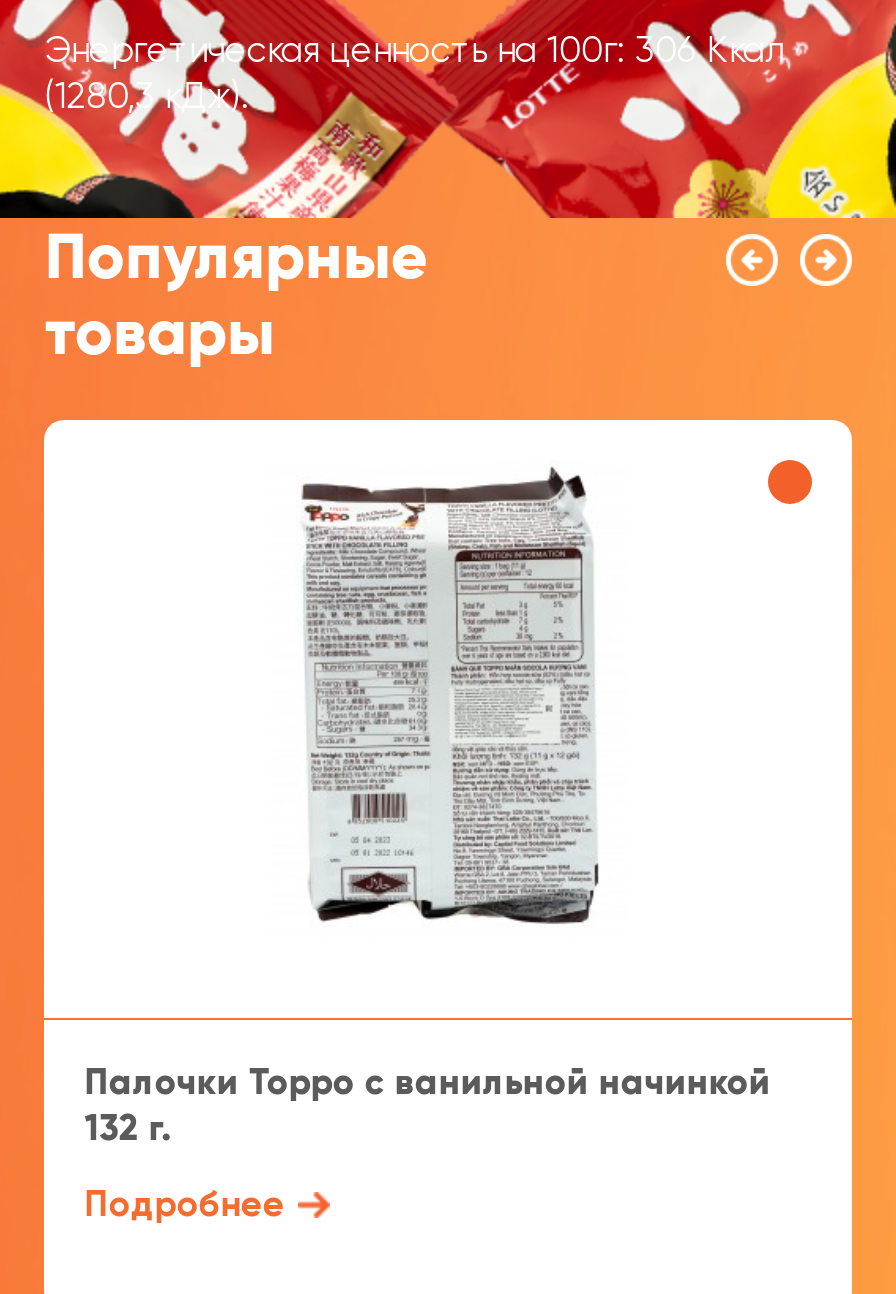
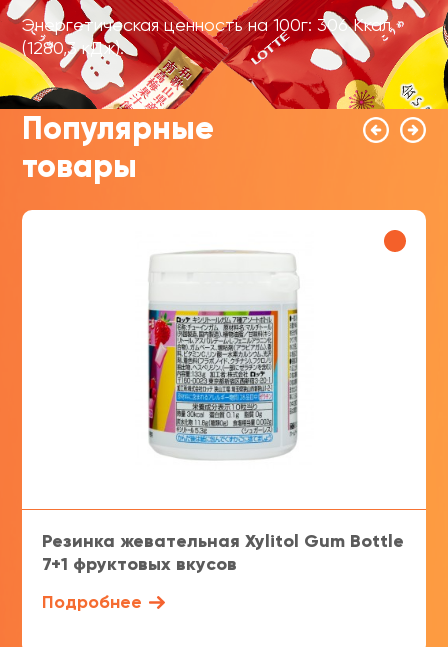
[296,466,600,926] [image] -> [147,235,299,462] [image]
[85,1061,771,1151] Палочки Toppo с ванильной начинкой | 132 г. -> [42,530,404,575] Резинка жевательная Xylitol Gum Bottle | 7+1 фруктовых вкусов

